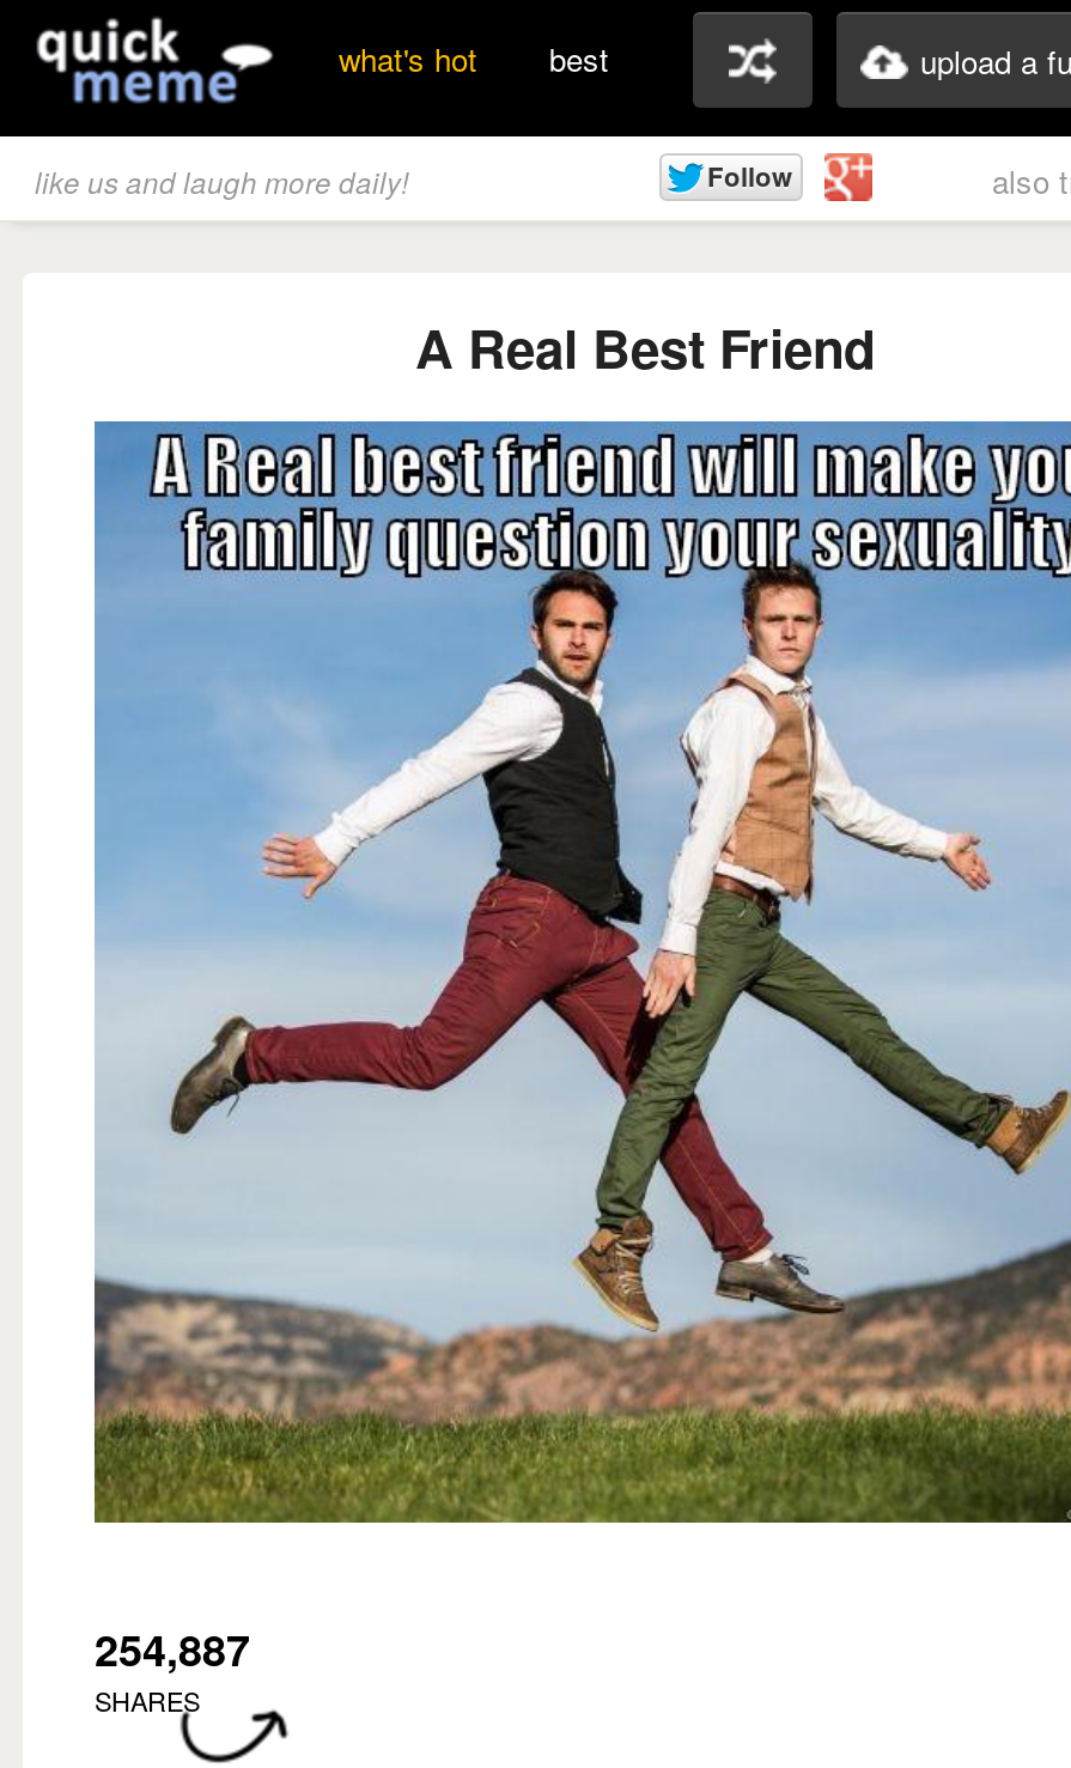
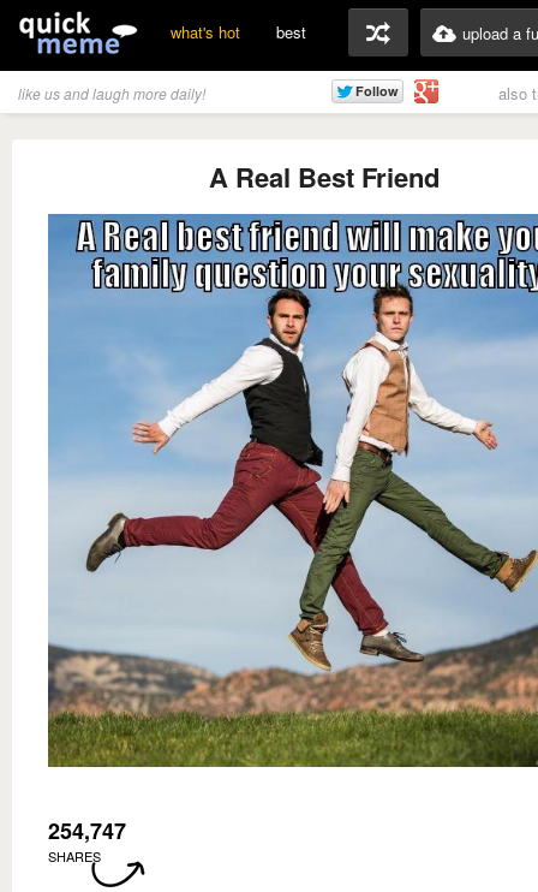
[95,1618,250,1681] 254,887 -> [48,815,126,846] 254,747

